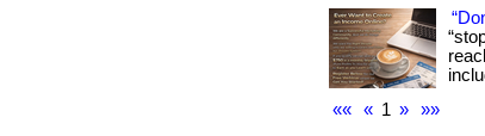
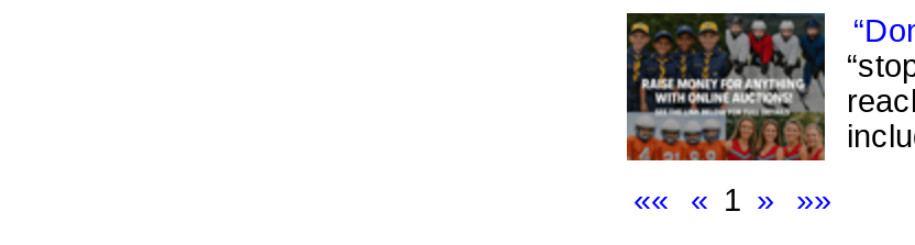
[328,7,437,89] [image] -> [627,11,827,163] [image]

